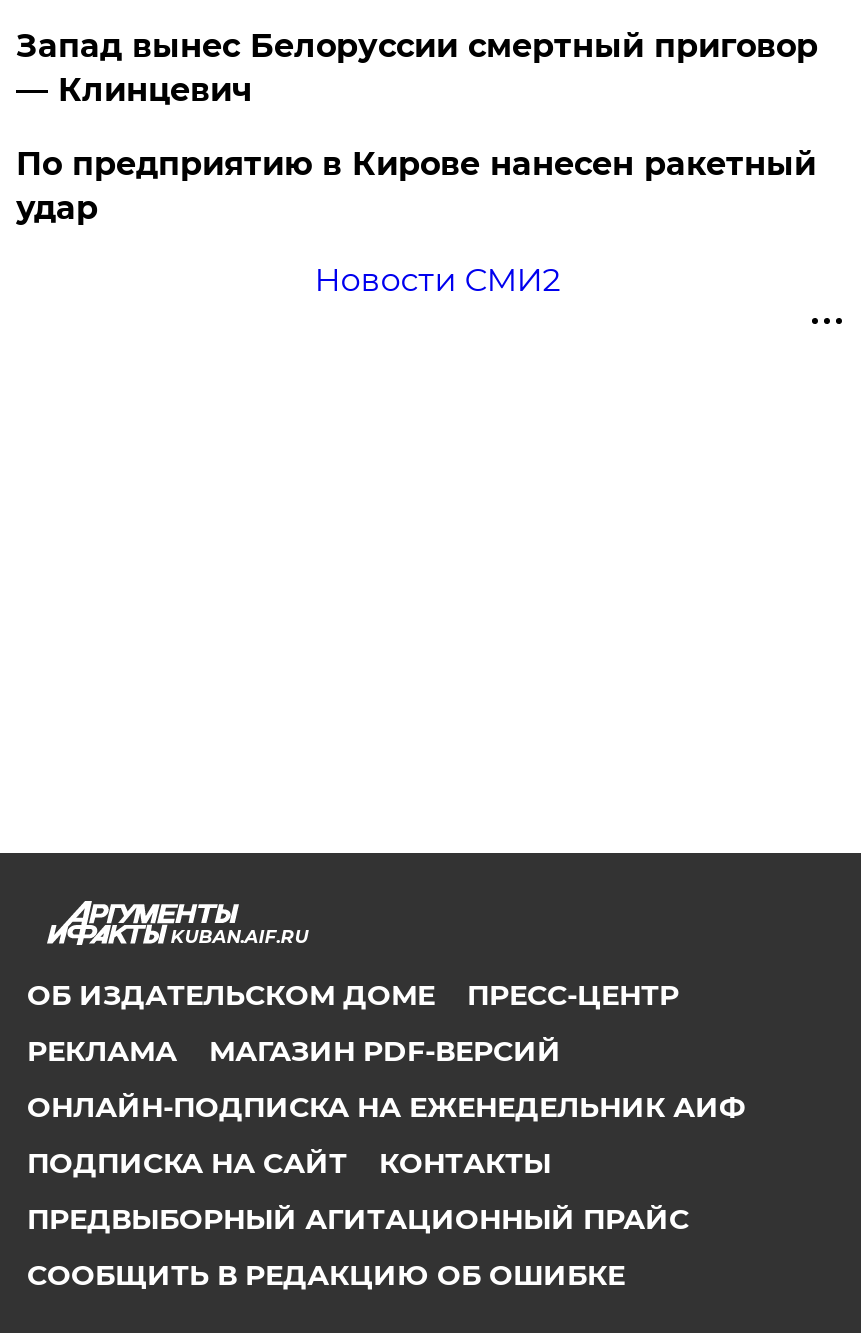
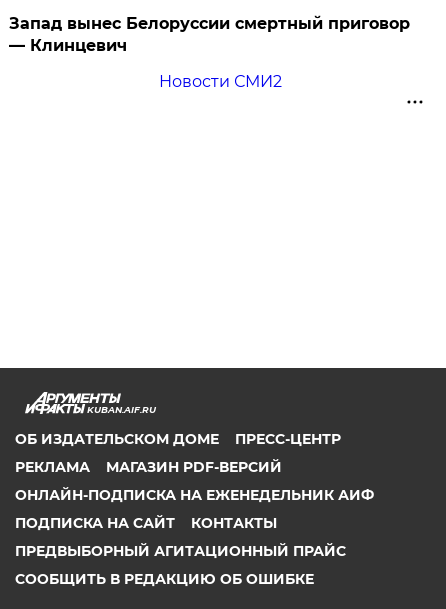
[16,146,816,228] По предприятию в Кирове нанесен ракетный | удар -> none

